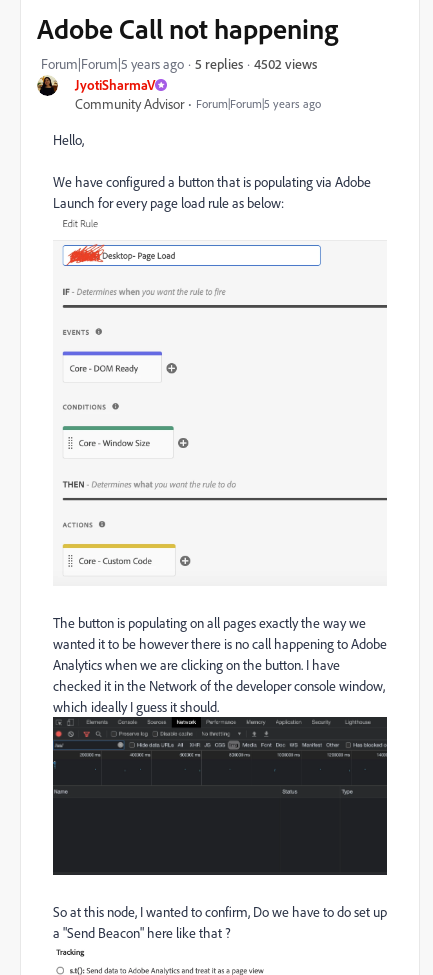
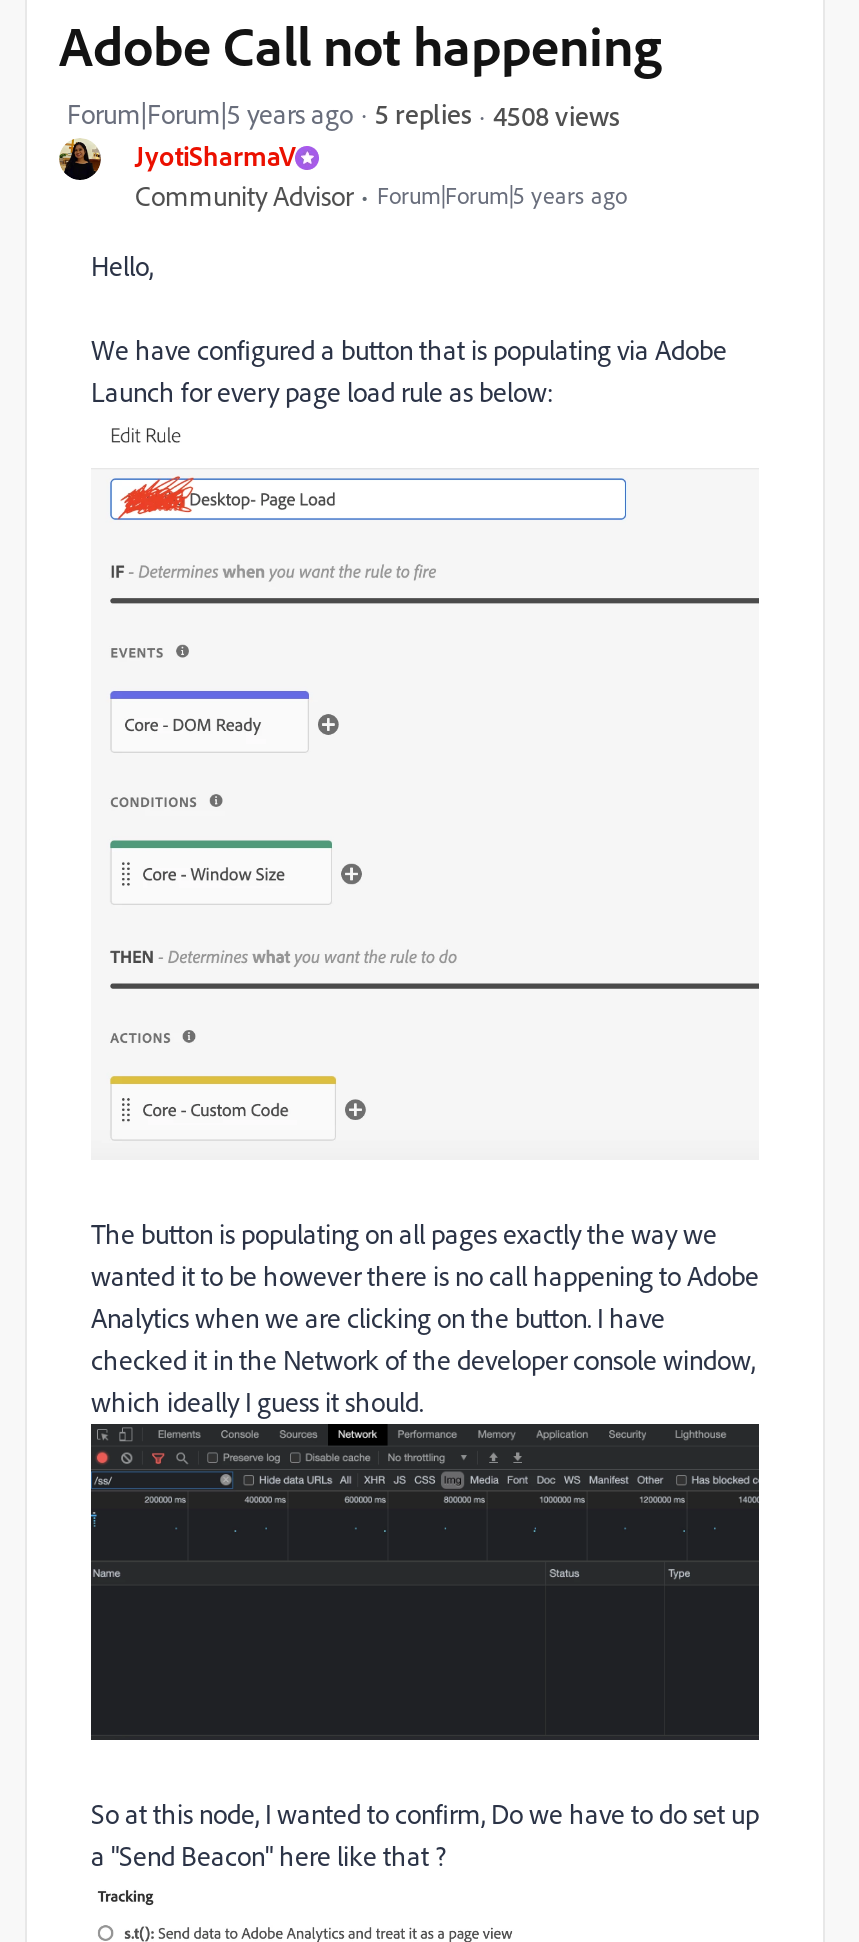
[254,54,317,71] 4502 views -> [493,97,619,131] 4508 views

